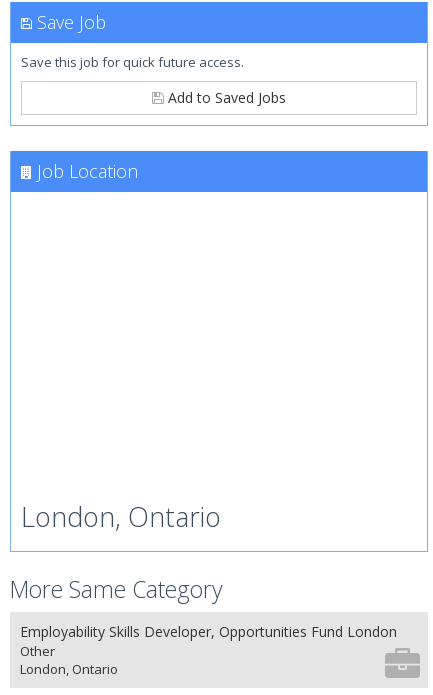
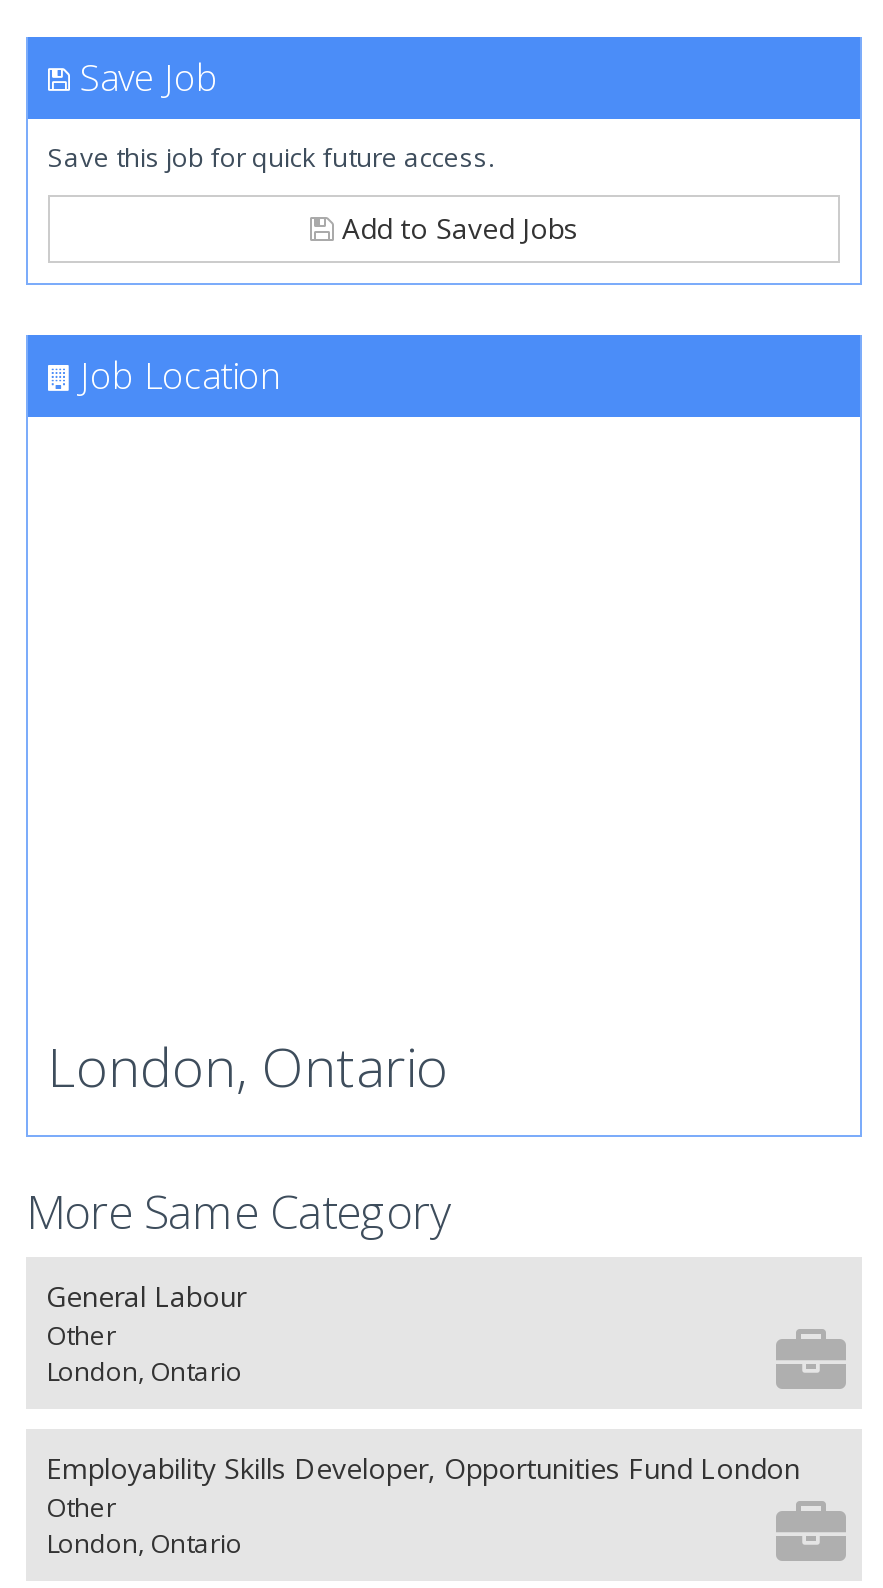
none -> [46,1277,246,1389] General Labour | Other | London, Ontario

